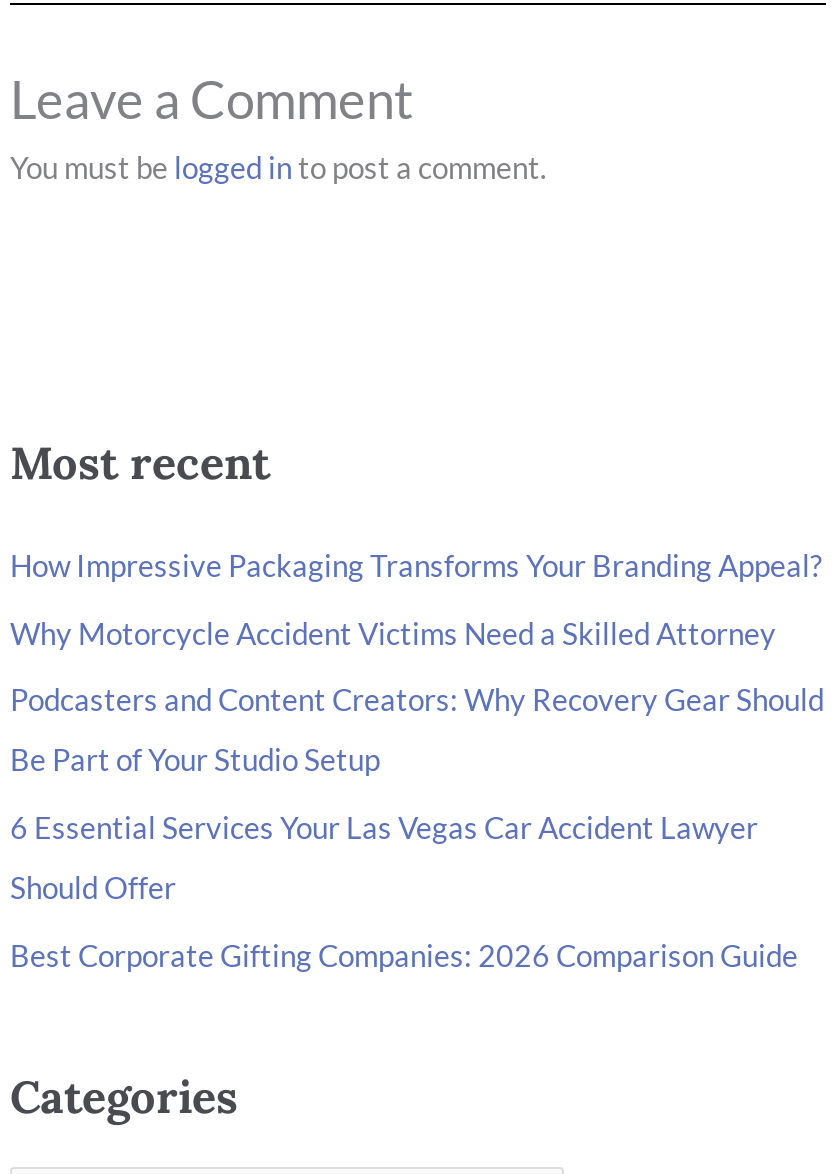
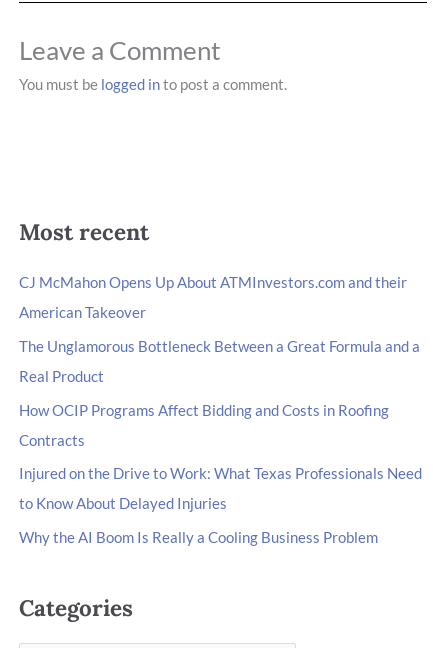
[10,546,824,972] How Impressive Packaging Transforms Your Branding Appeal? | Why Motorcycle Accident Victims Need a Skilled Attorney | Podcasters and Content Creators: Why Recovery Gear Should | Be Part of Your Studio Setup | 6 Essential Services Your Las Vegas Car Accident Lawyer | Should Offer | Best Corporate Gifting Companies: 2026 Comparison Guide -> [19,273,422,546] CJ McMahon Opens Up About ATMInvestors.com and their | American Takeover | The Unglamorous Bottleneck Between a Great Formula and a | Real Product | How OCIP Programs Affect Bidding and Costs in Roofing | Contracts | Injured on the Drive to Work: What Texas Professionals Need | to Know About Delayed Injuries | Why the AI Boom Is Really a Cooling Business Problem

